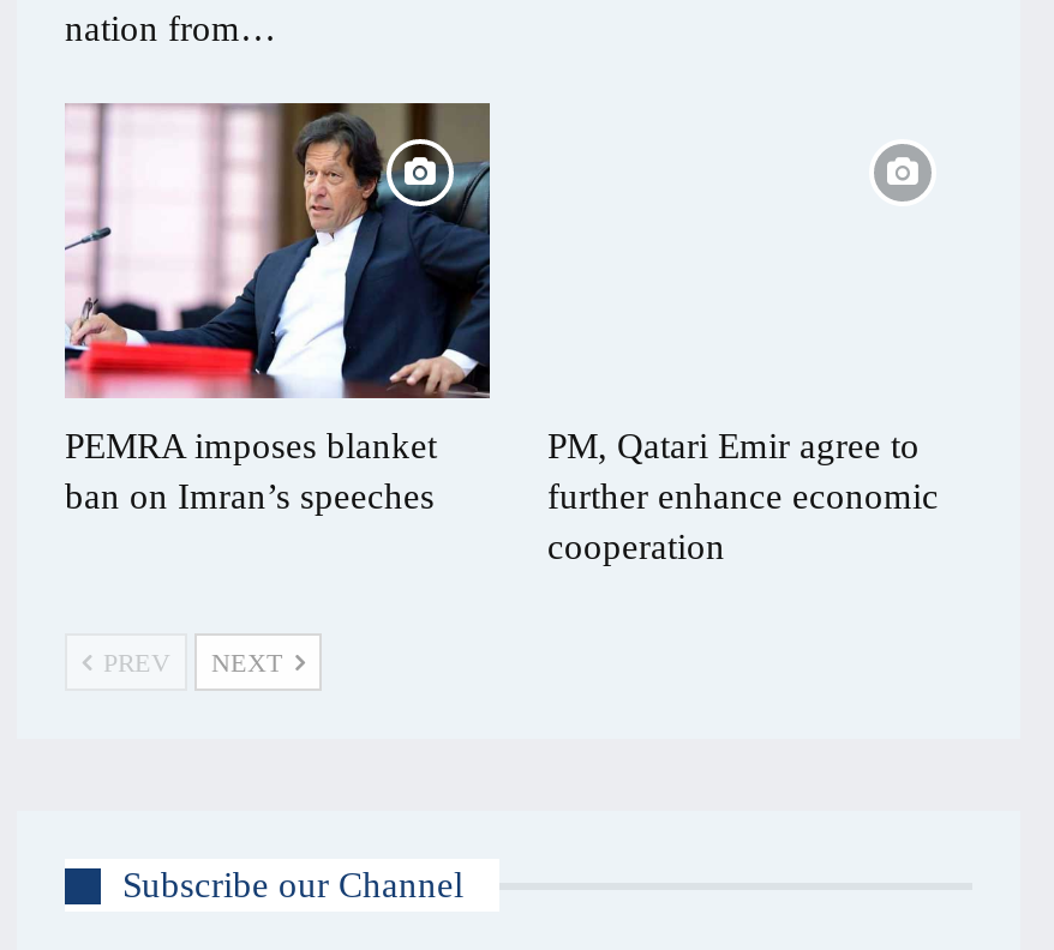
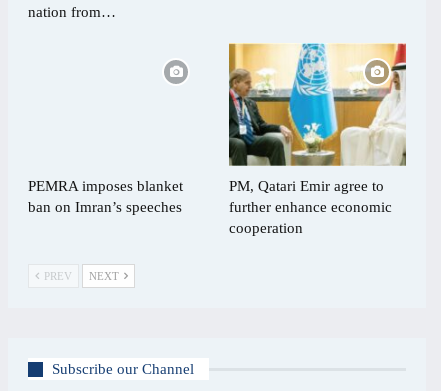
none -> [228,42,407,167] [image]
[62,101,492,401] [image] -> none

